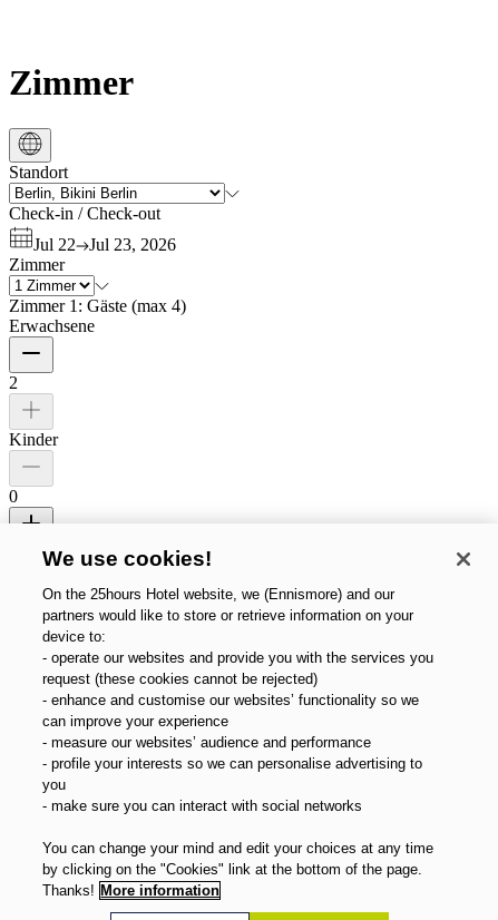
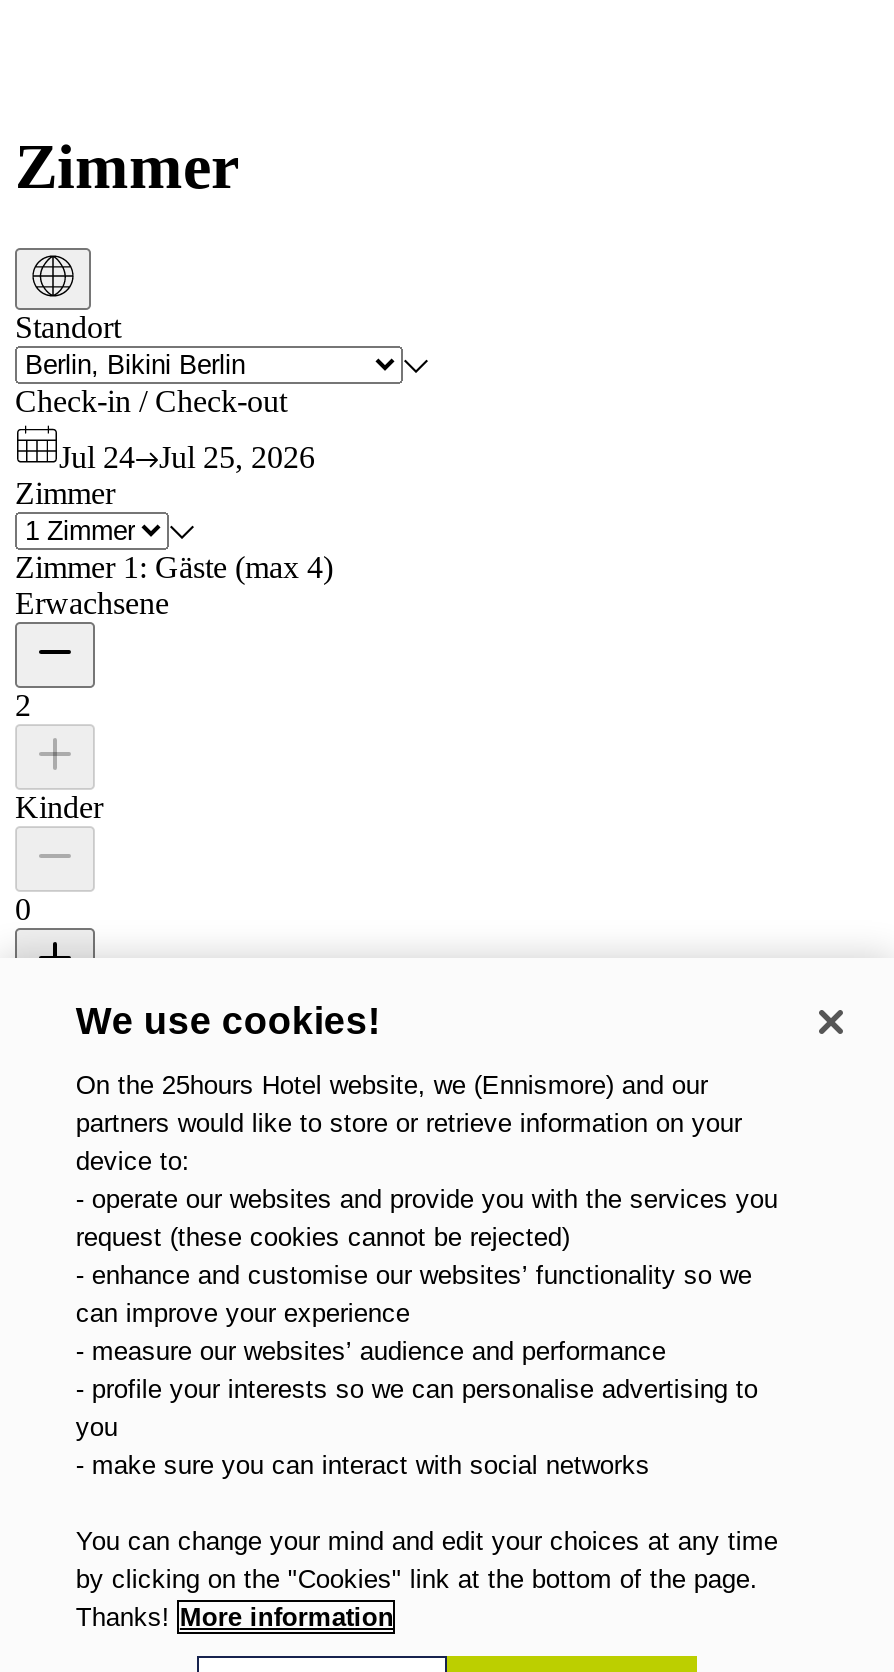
[33,235,76,254] Jul 22 -> [59,440,135,474] Jul 24
[89,235,176,254] Jul 23, 2026 -> [159,440,315,474] Jul 25, 2026

